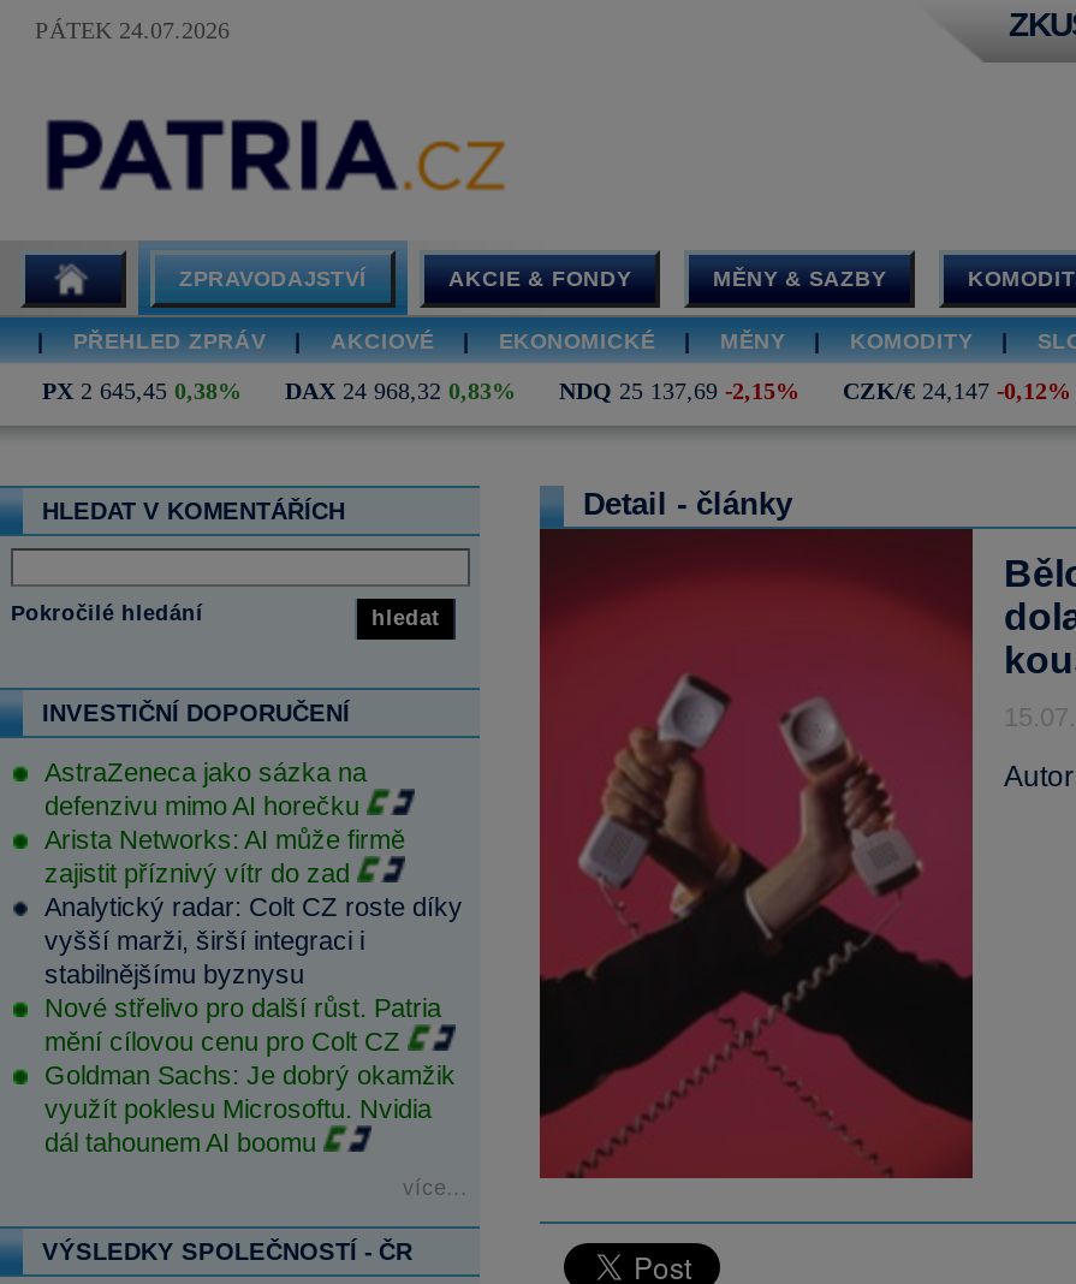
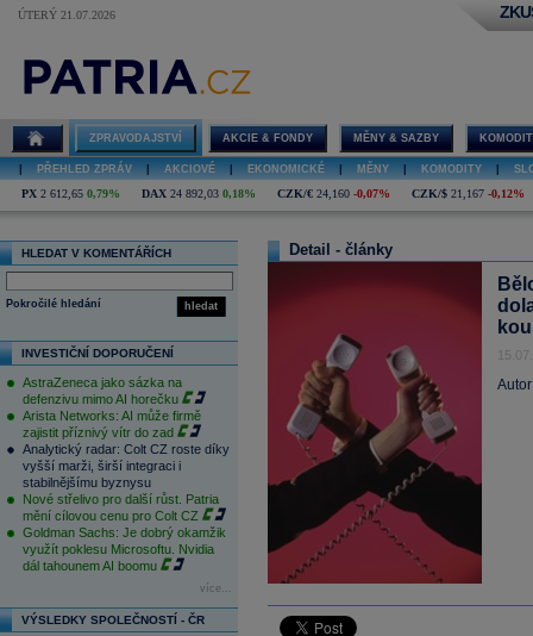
[35,17,230,43] PÁTEK 24.07.2026 -> [18,8,115,21] ÚTERÝ 21.07.2026
[42,378,1071,404] PX 2 645,45 0,38% | DAX 24 968,32 0,83% | NDQ 25 137,69 -2,15% | CZK/€ 24,147 -0,12% -> [21,187,525,200] PX 2 612,65 0,79% | DAX 24 892,03 0,18% | CZK/€ 24,160 -0,07% | CZK/$ 21,167 -0,12%

